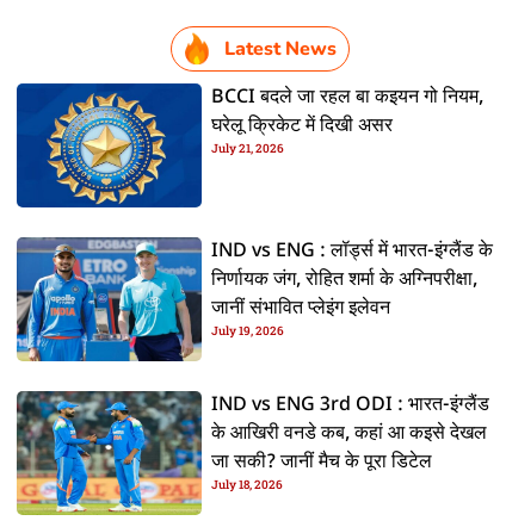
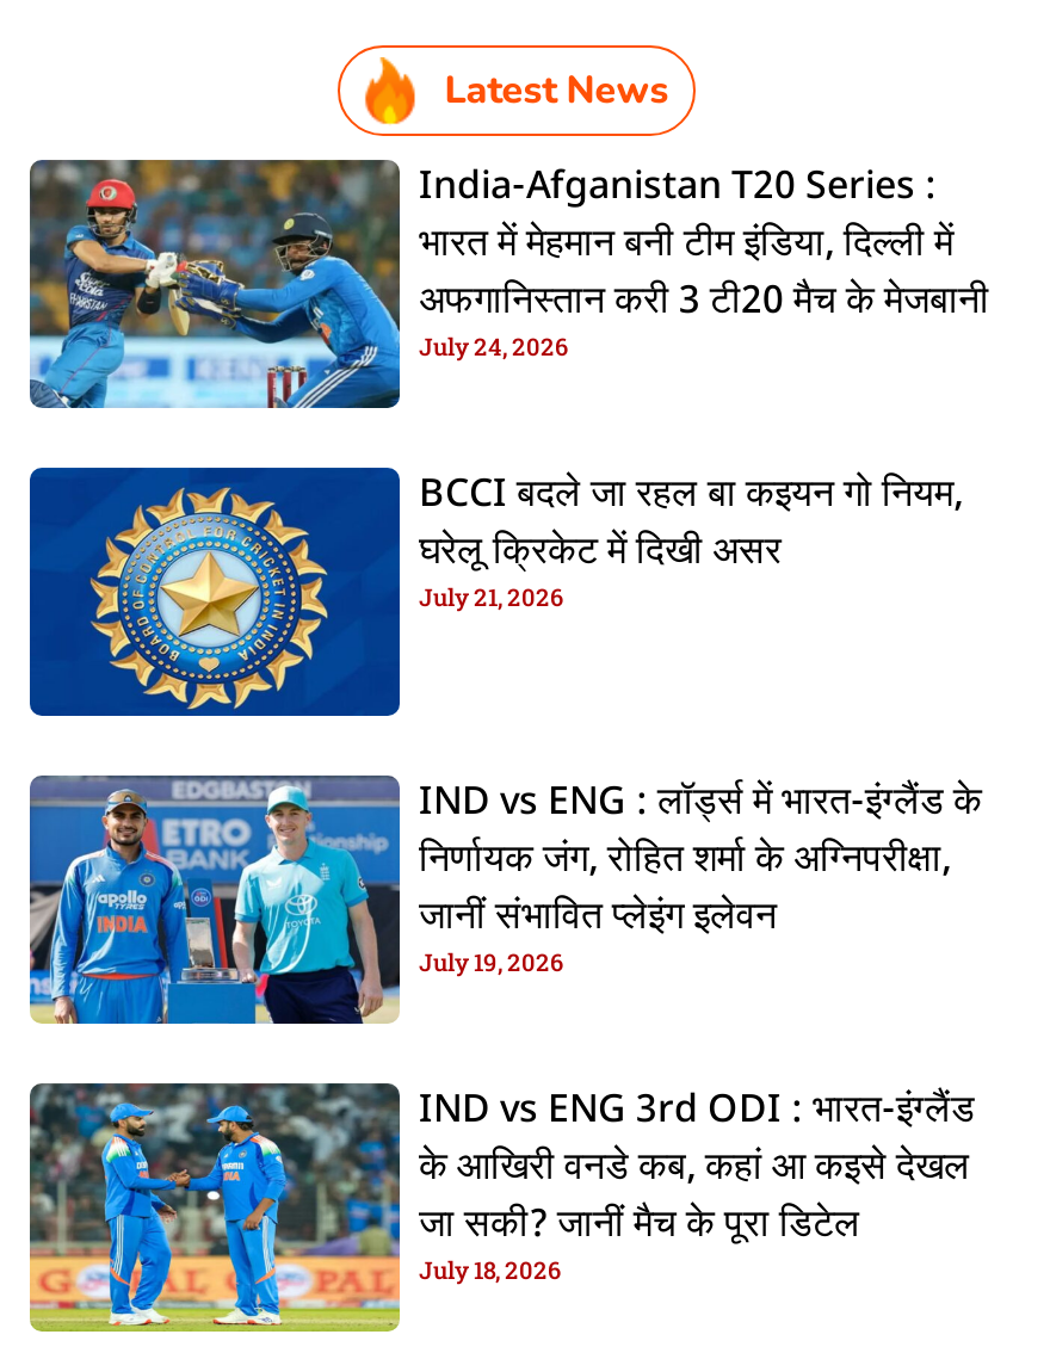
none -> [27,157,989,410] [image] | India-Afganistan T20 Series : | भारत में मेहमान बनी टीम इंडिया, दिल्ली में | अफगानिस्तान करी 3 टी20 मैच के मेजबानी | July 24, 2026

